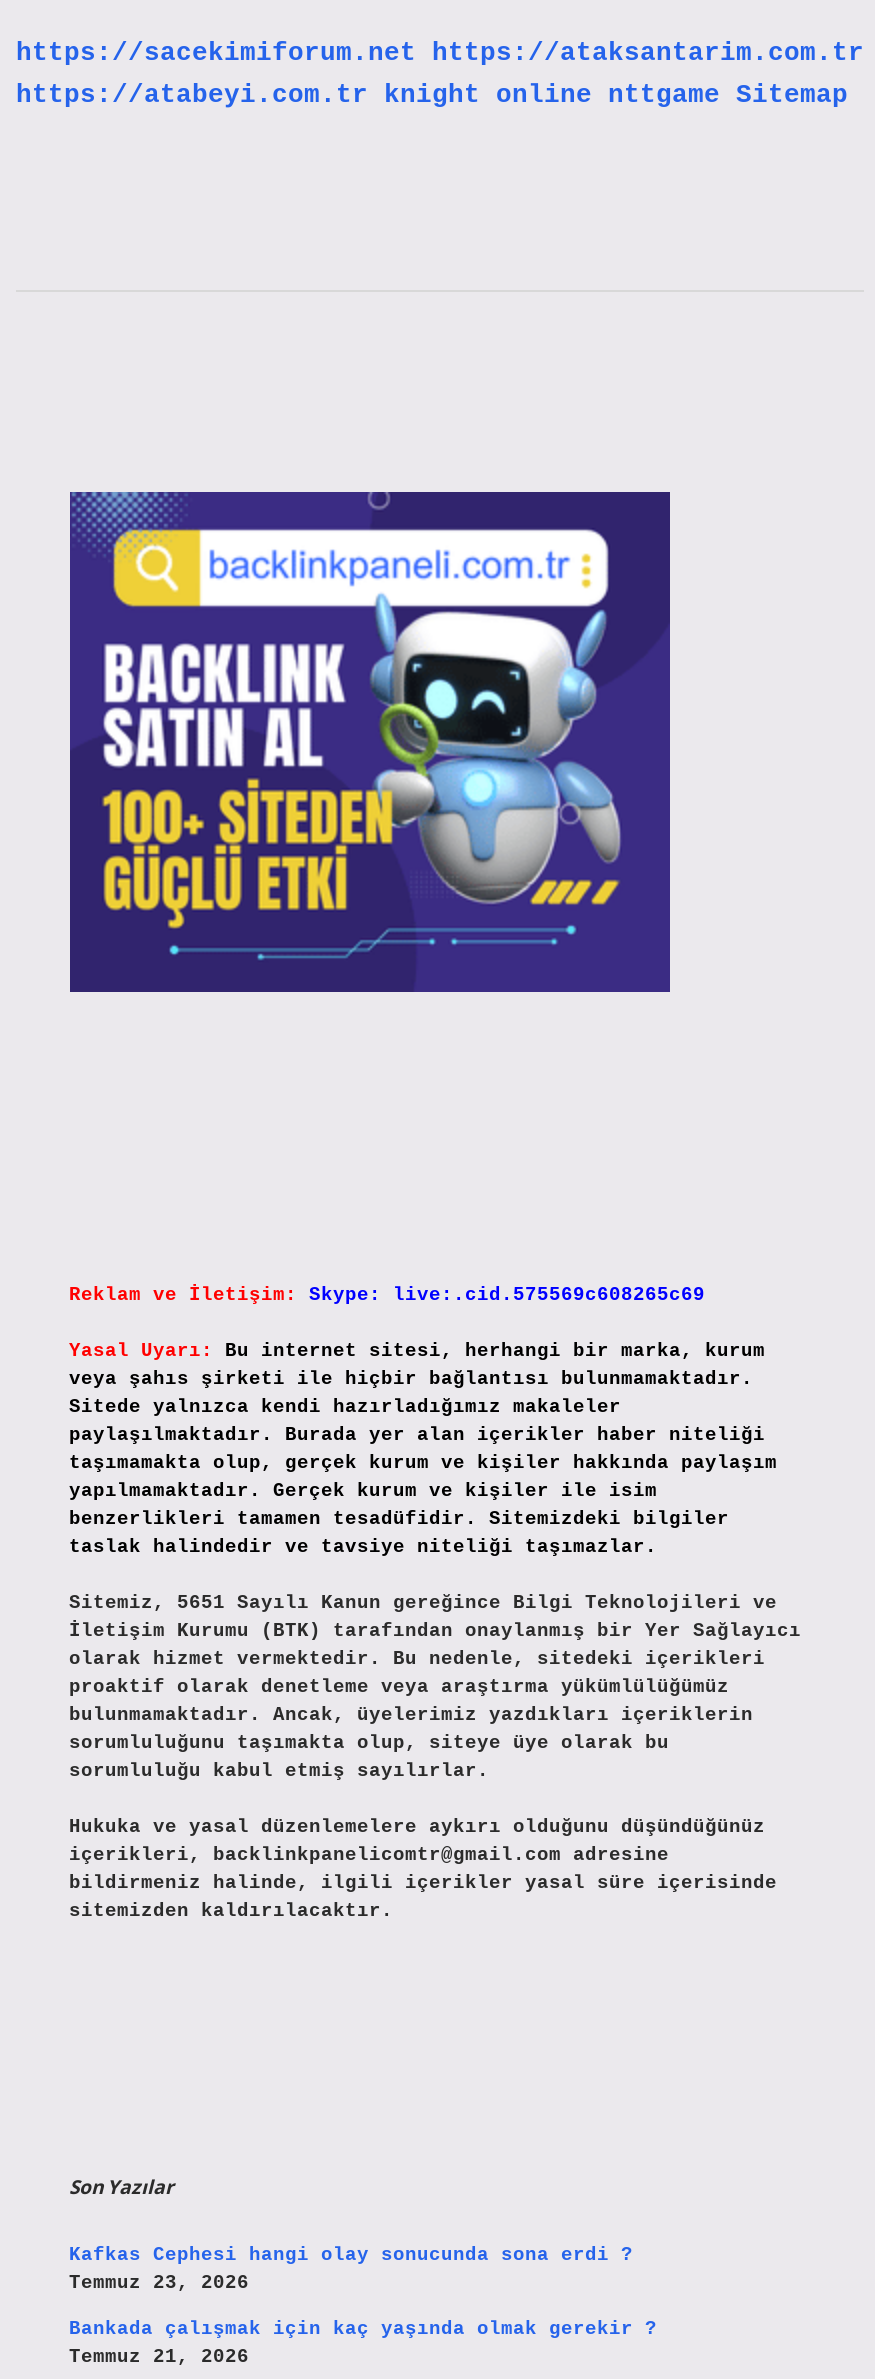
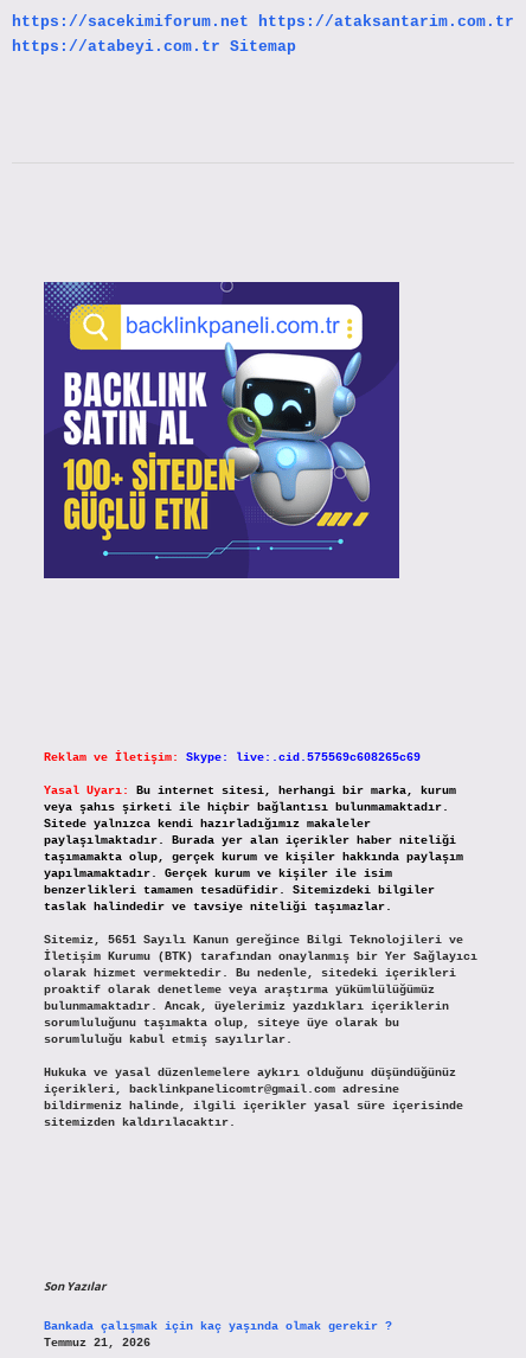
[16,81,848,111] https://atabeyi.com.tr knight online nttgame Sitemap -> [12,38,296,56] https://atabeyi.com.tr Sitemap
[69,2243,633,2293] Kafkas Cephesi hangi olay sonucunda sona erdi ? | Temmuz 23, 2026 -> none

